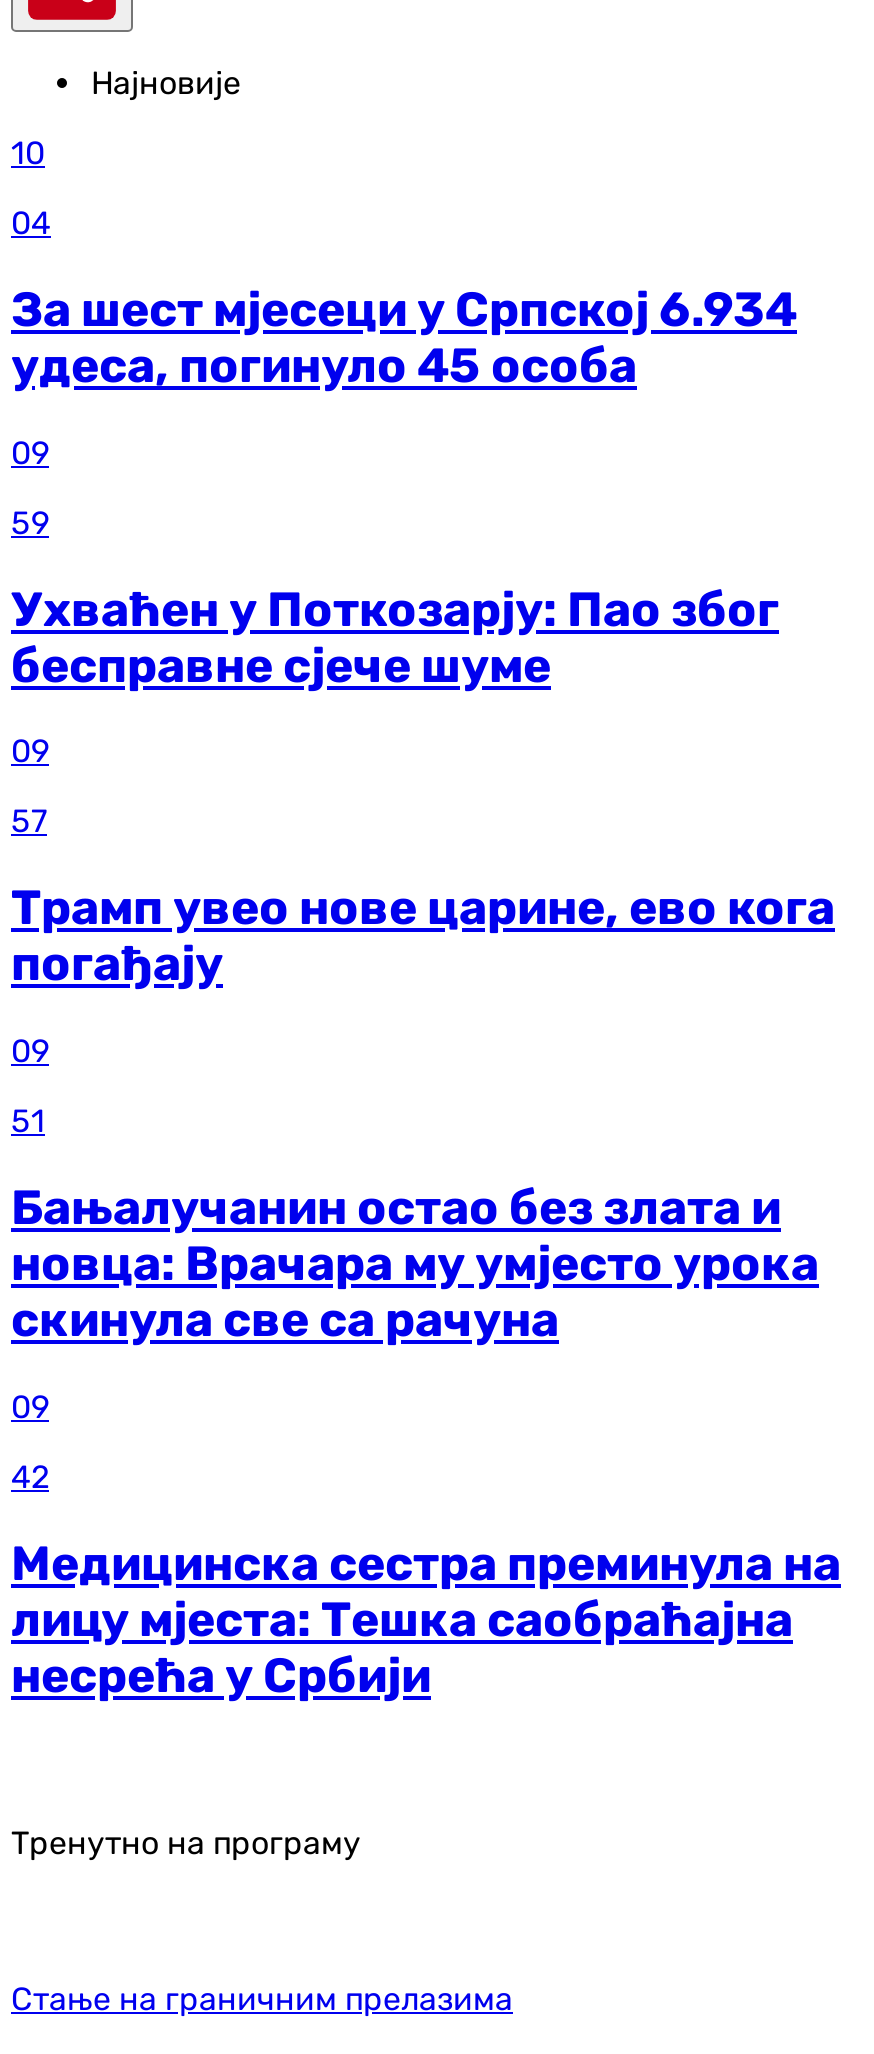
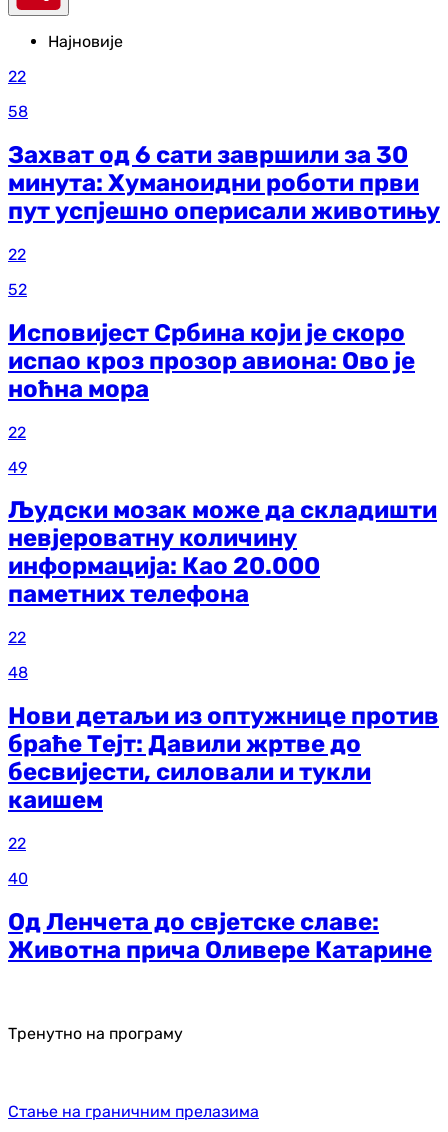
[11,134,45,172] 10 -> [8,67,26,86] 22
[11,204,51,242] 04 -> [8,102,28,121] 58
[11,282,797,394] За шест мјесеци у Српској 6.934 | удеса, погинуло 45 особа -> [8,141,440,225] Захват од 6 сати завршили за 30 | минута: Хуманоидни роботи први | пут успјешно оперисали животињу
[11,433,49,471] 09 -> [8,245,26,264] 22
[11,503,49,541] 59 -> [8,280,27,299] 52
[11,581,779,693] Ухваћен у Поткозарју: Пао због | бесправне сјече шуме -> [8,319,415,403] Исповијест Србина који је скоро | испао кроз прозор авиона: Ово је | ноћна мора
[11,733,49,771] 09 -> [8,422,26,441] 22
[11,803,47,841] 57 -> [8,457,27,476] 49
[11,881,835,993] Трамп увео нове царине, ево кога | погађају -> [8,496,437,608] Људски мозак може да складишти | невјероватну количину | информација: Као 20.000 | паметних телефона
[11,1033,49,1071] 09 -> [8,628,26,647] 22
[11,1103,45,1141] 51 -> [8,663,28,682] 48
[11,1180,819,1348] Бањалучанин остао без злата и | новца: Врачара му умјесто урока | скинула све са рачуна -> [8,702,439,814] Нови детаљи из оптужнице против | браће Тејт: Давили жртве до | бесвијести, силовали и тукли | каишем
[11,1388,49,1426] 09 -> [8,834,26,853] 22
[11,1458,49,1496] 42 -> [8,869,28,888] 40
[11,1536,841,1704] Медицинска сестра преминула на | лицу мјеста: Тешка саобраћајна | несрећа у Србији -> [8,908,432,964] Од Ленчета до свјетске славе: | Животна прича Оливере Катарине

